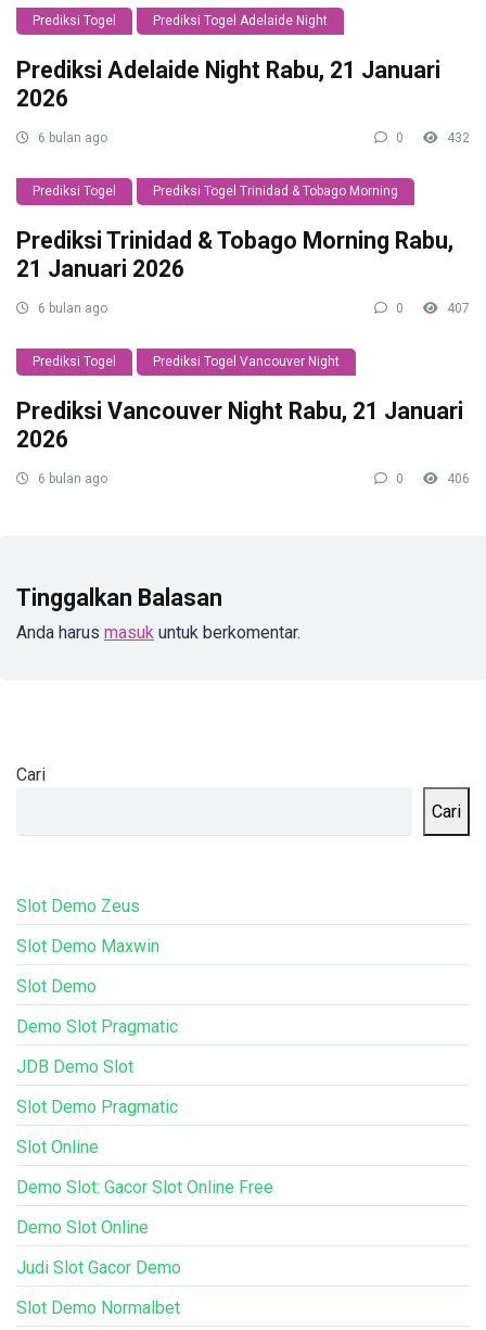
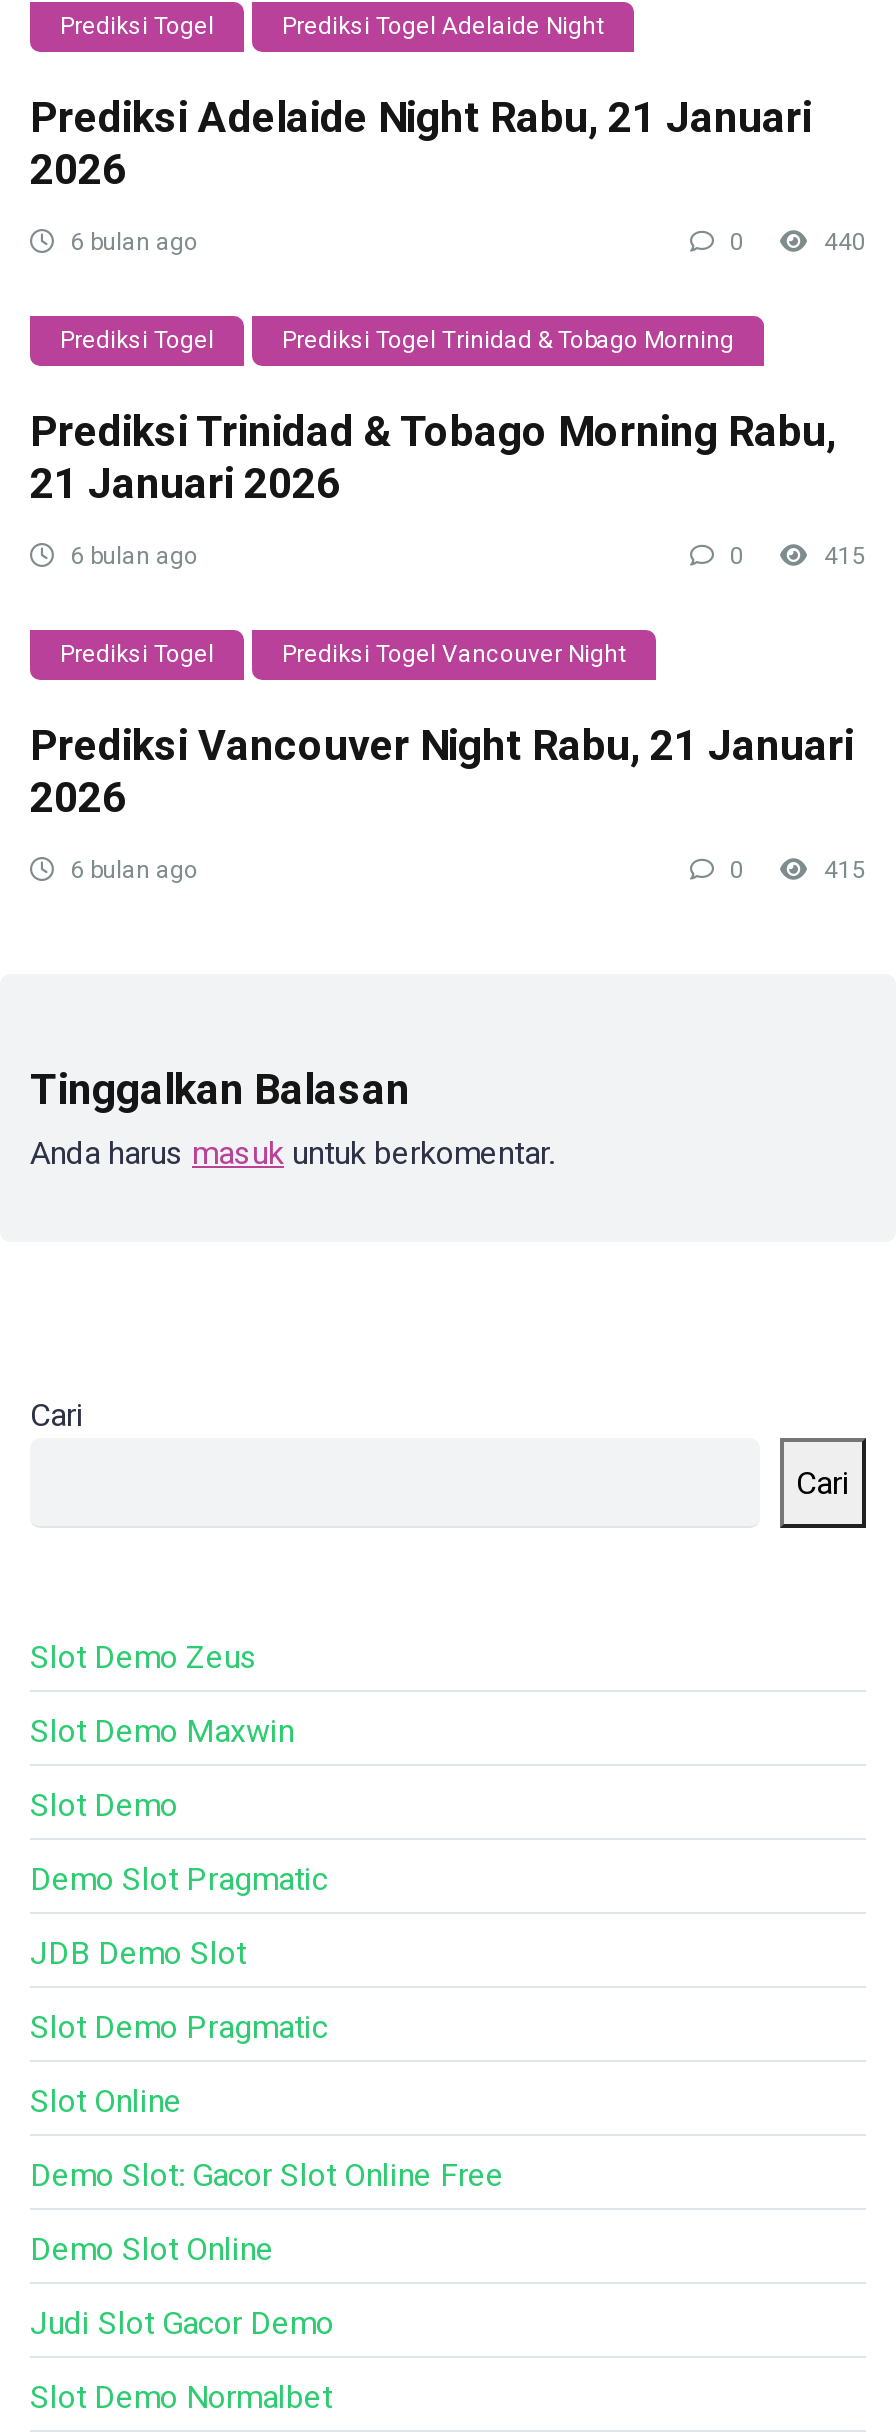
[444,130,470,145] 432 -> [818,228,866,256] 440
[444,301,470,316] 407 -> [818,542,866,570] 415
[444,471,470,486] 406 -> [818,856,866,884] 415

